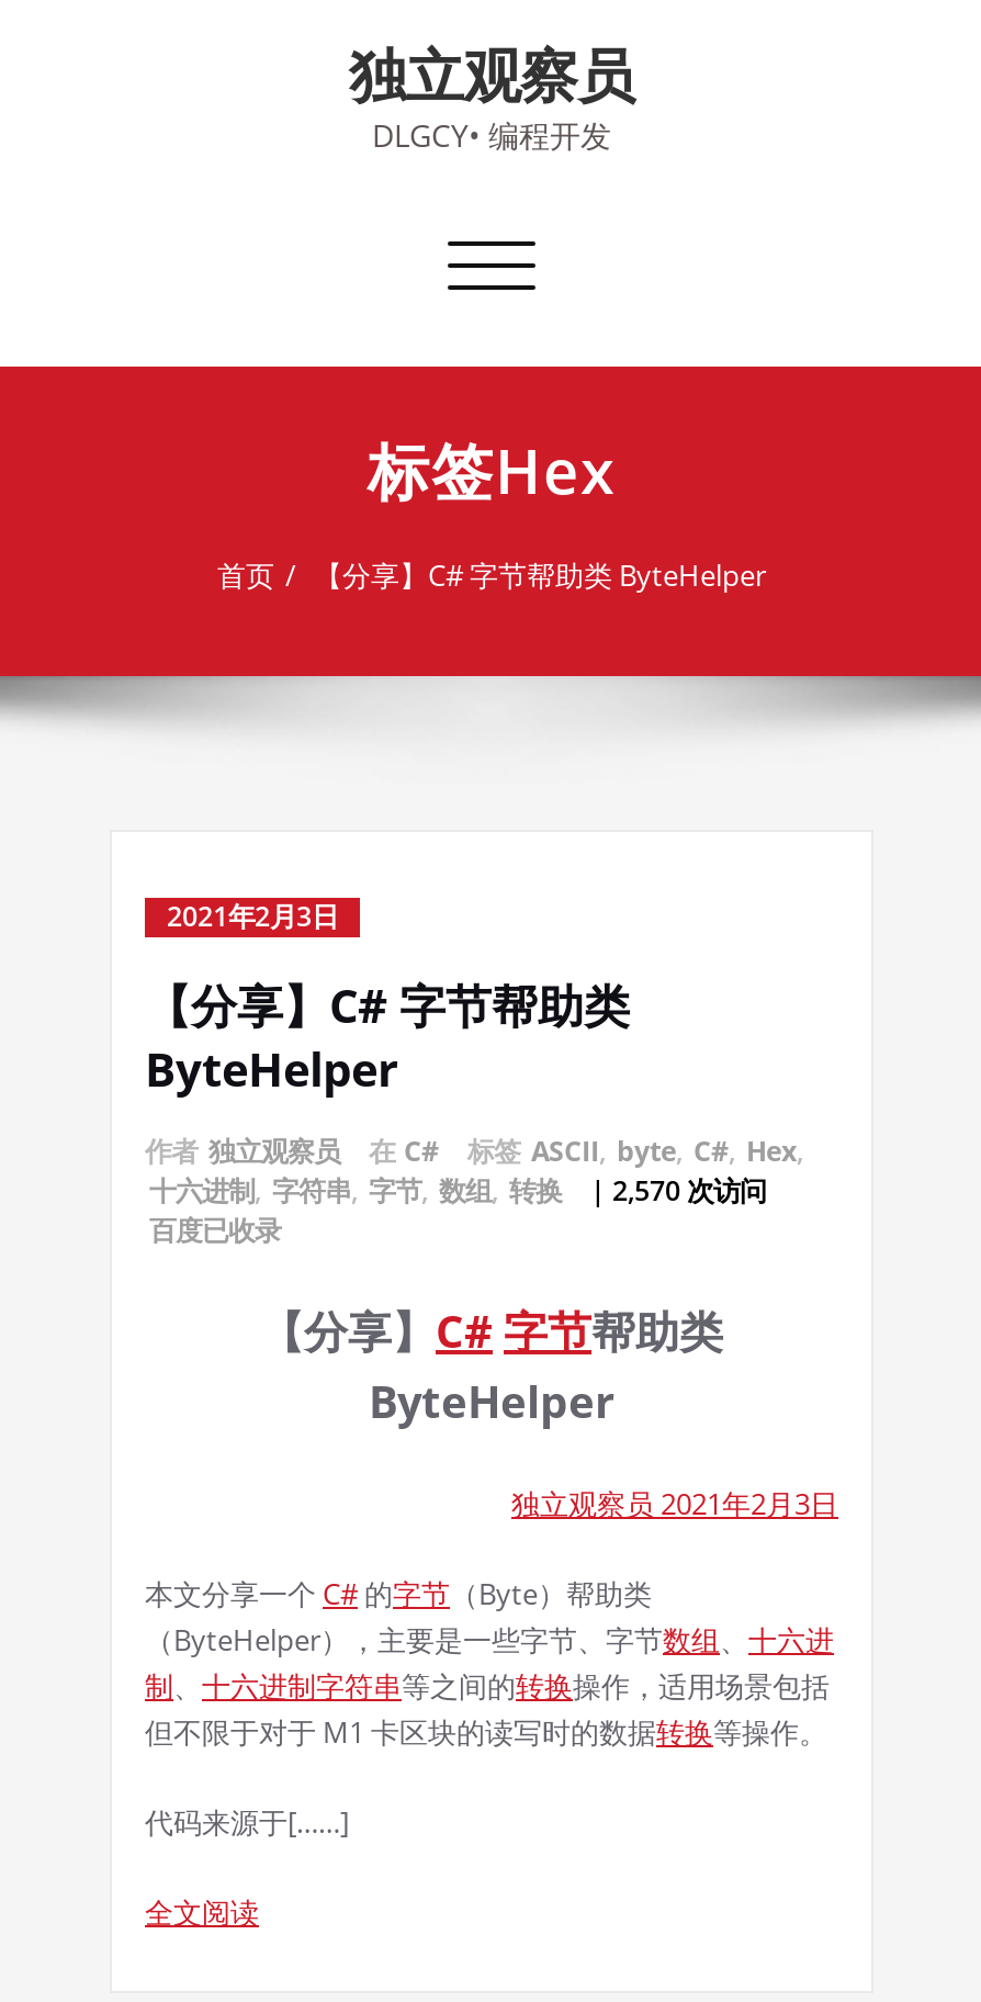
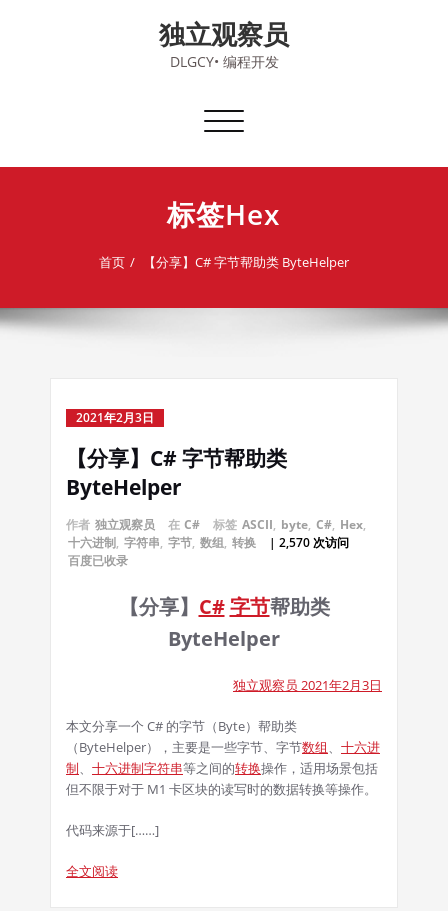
[145,1574,652,1613] 本文分享一个C#的字节（Byte）帮助类 -> [66,717,297,735] 本文分享一个 C# 的字节（Byte）帮助类

